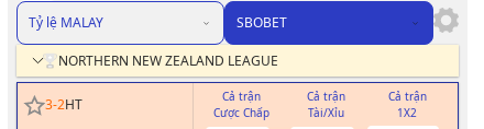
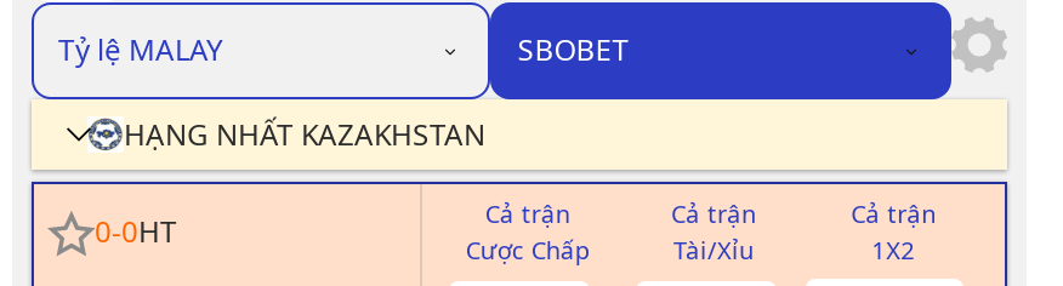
[58,51,278,70] NORTHERN NEW ZEALAND LEAGUE -> [124,114,485,155] HẠNG NHẤT KAZAKHSTAN
[45,95,82,114] 3-2HT -> [95,211,177,252] 0-0HT

